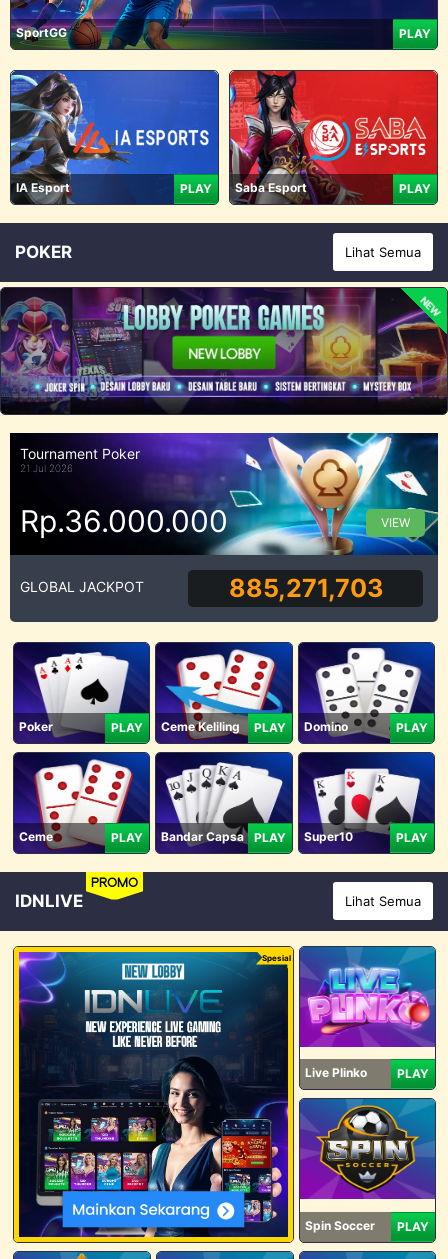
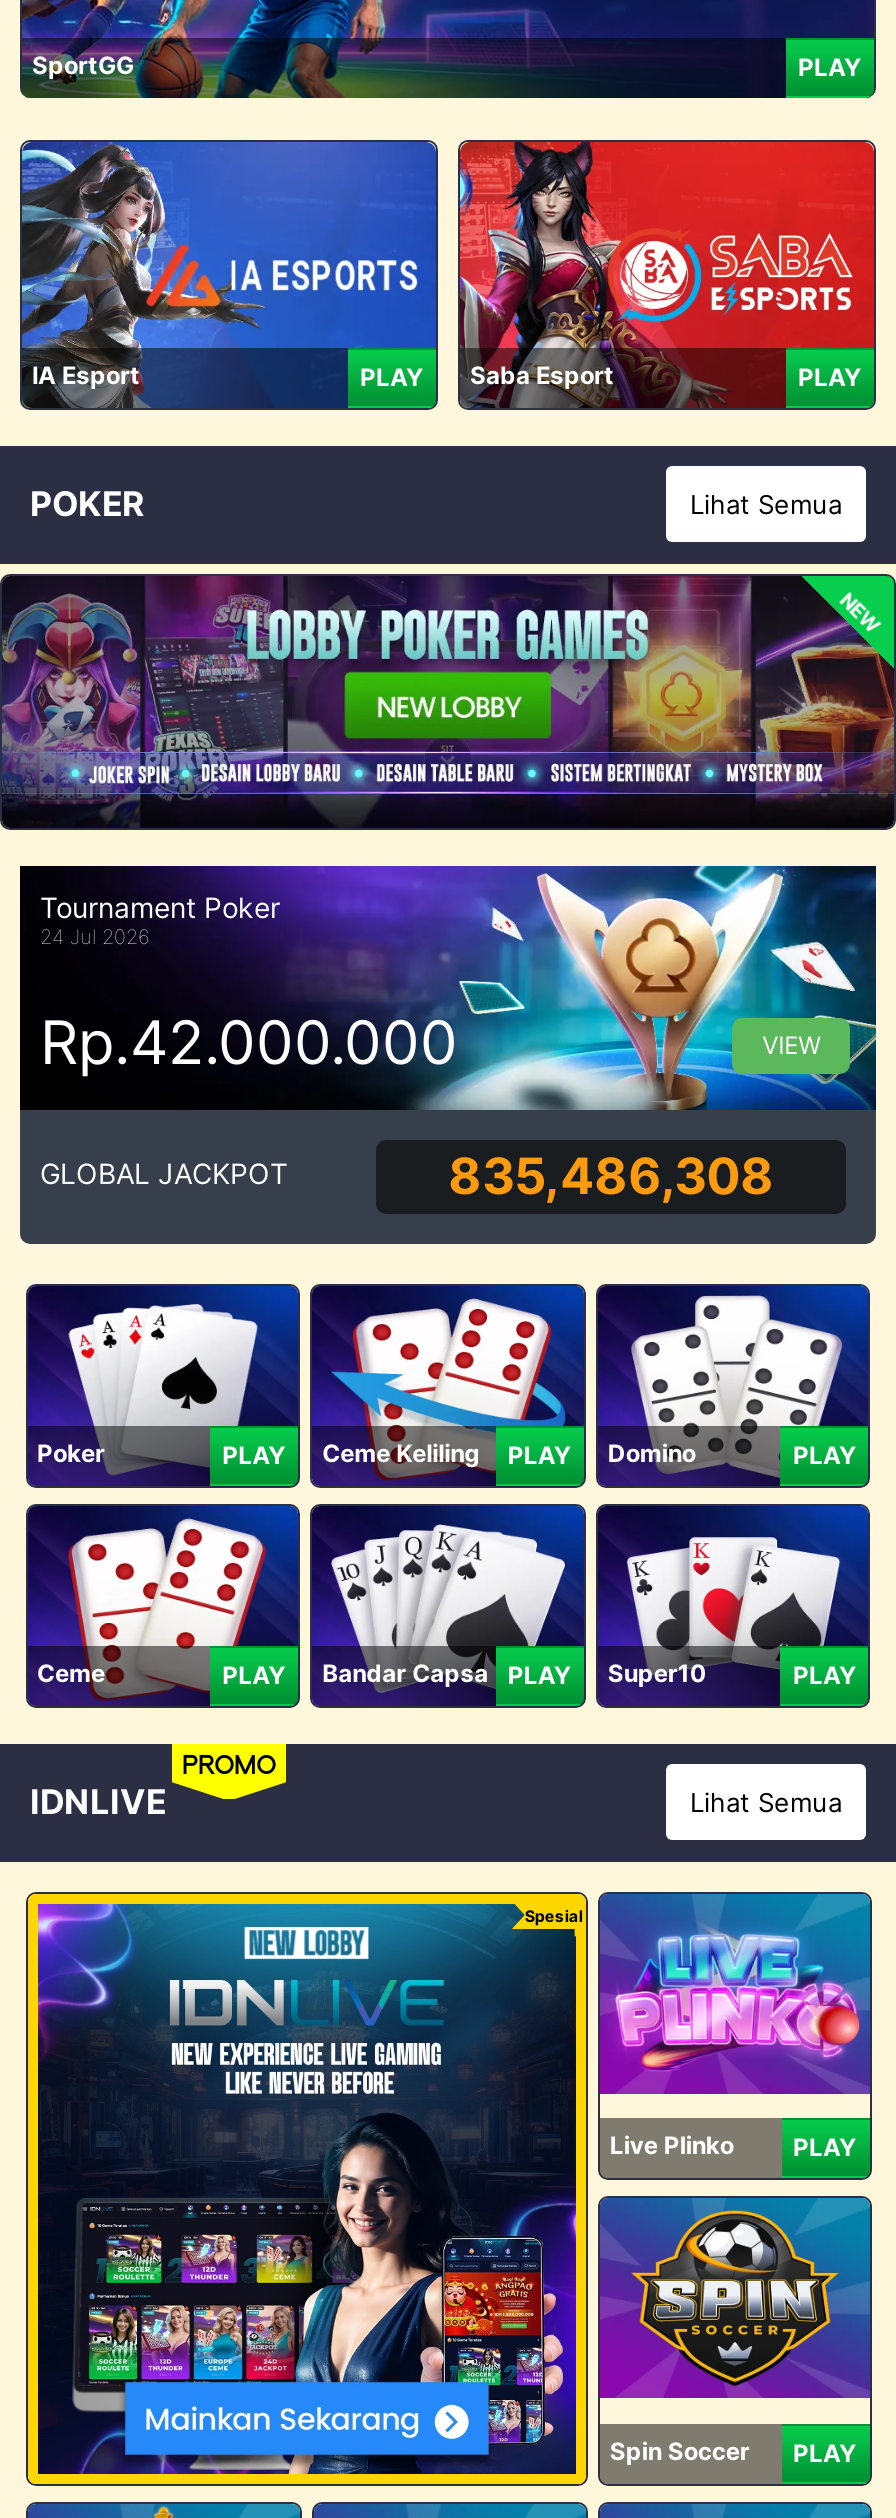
[20,462,73,474] 21 Jul 2026 -> [40,925,150,949] 24 Jul 2026
[20,503,228,539] Rp.36.000.000 -> [40,1006,458,1078] Rp.42.000.000
[229,572,383,602] 885,271,703 -> [448,1145,774,1205] 835,486,308

